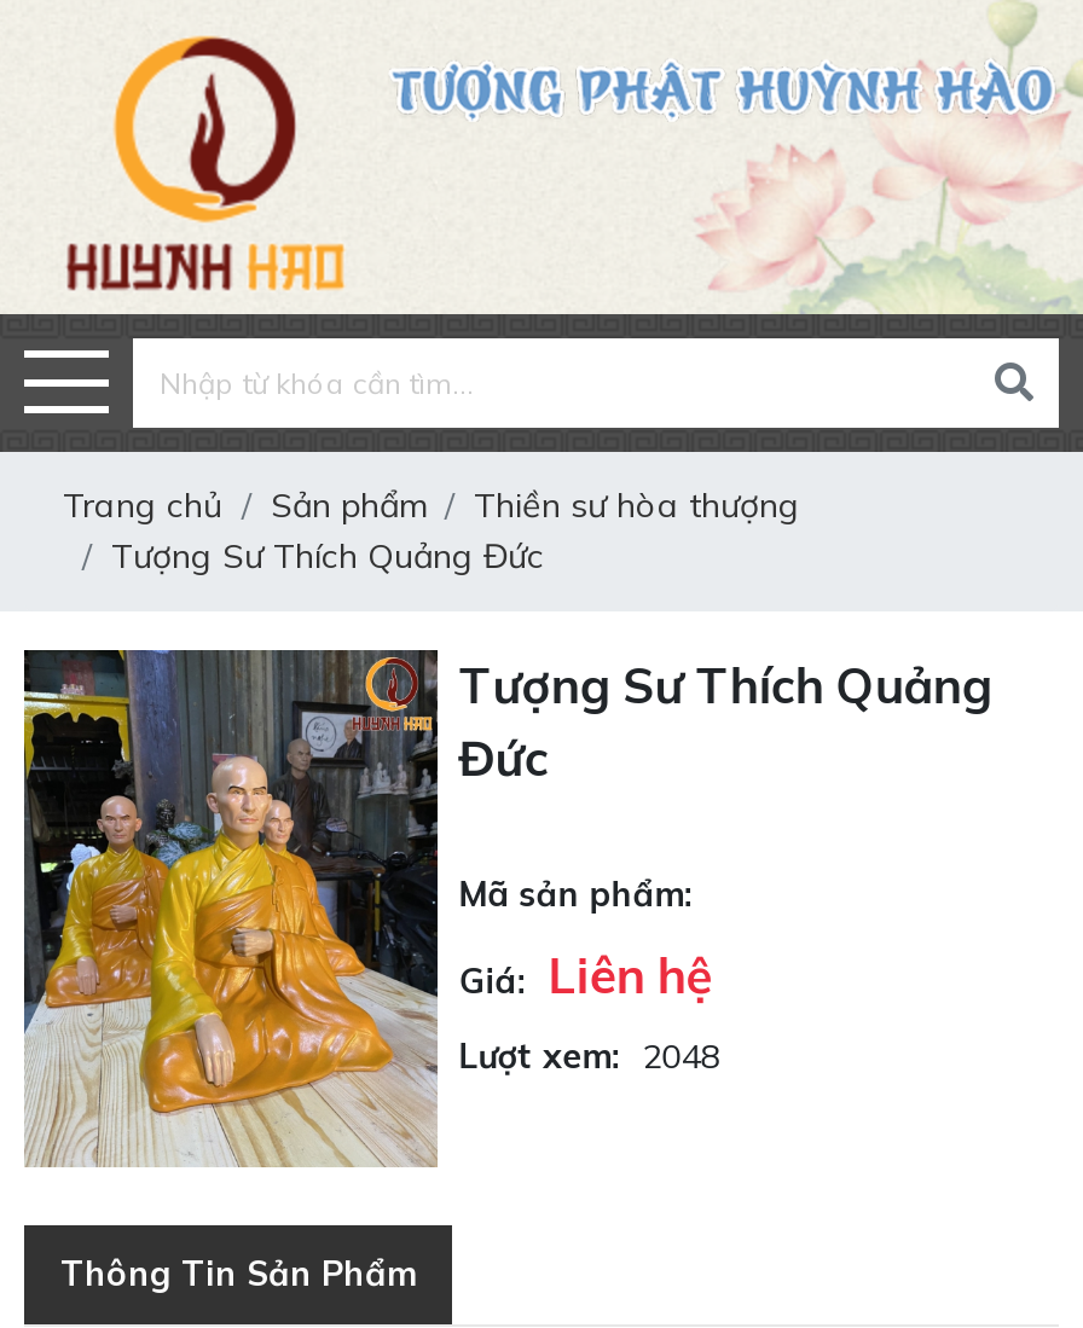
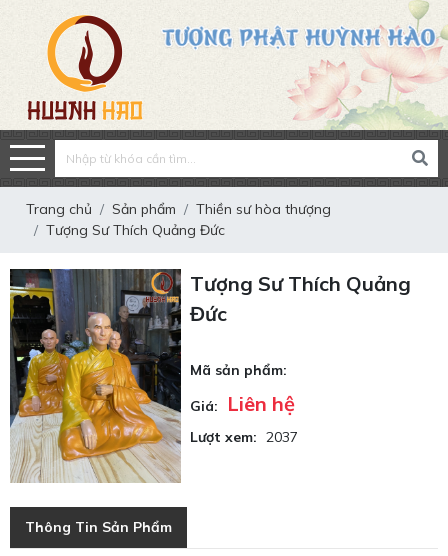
[459,1034,720,1078] Lượt xem: 2048 -> [190,428,298,446] Lượt xem: 2037

